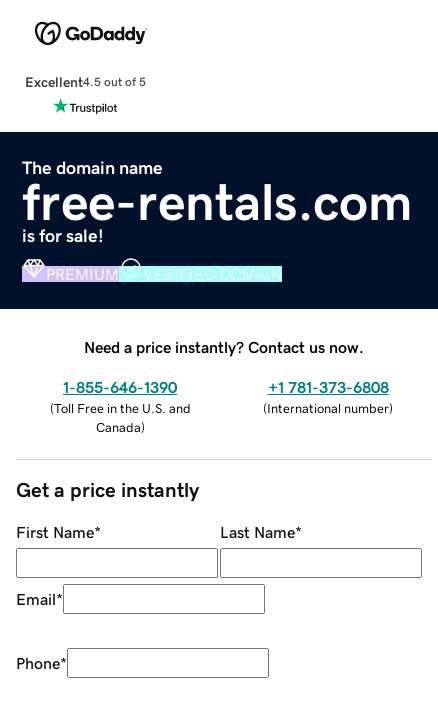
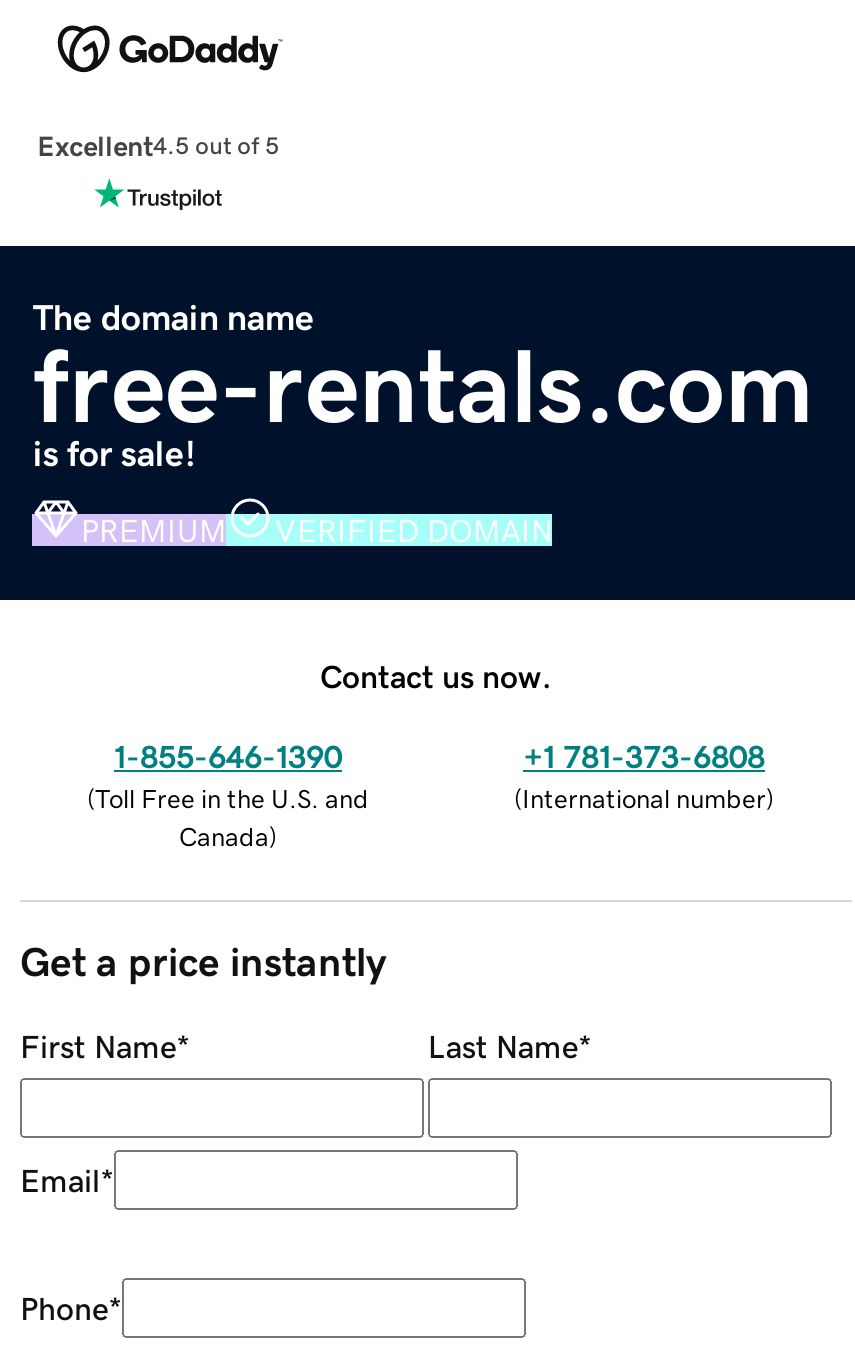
[84,339,364,355] Need a price instantly? Contact us now. -> [320,659,552,691] Contact us now.

